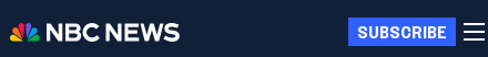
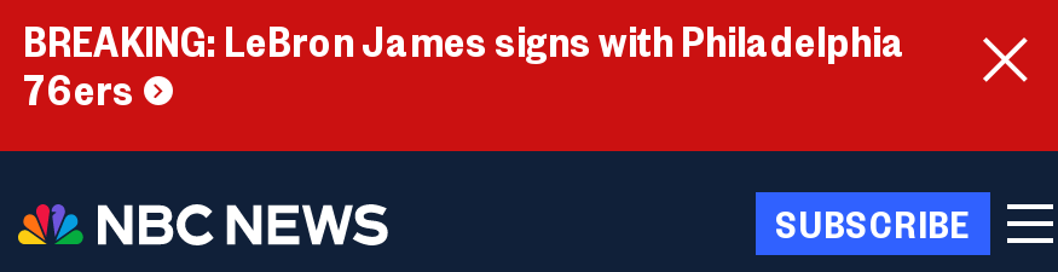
none -> [23,11,906,115] BREAKING: LeBron James signs with Philadelphia | 76ers

